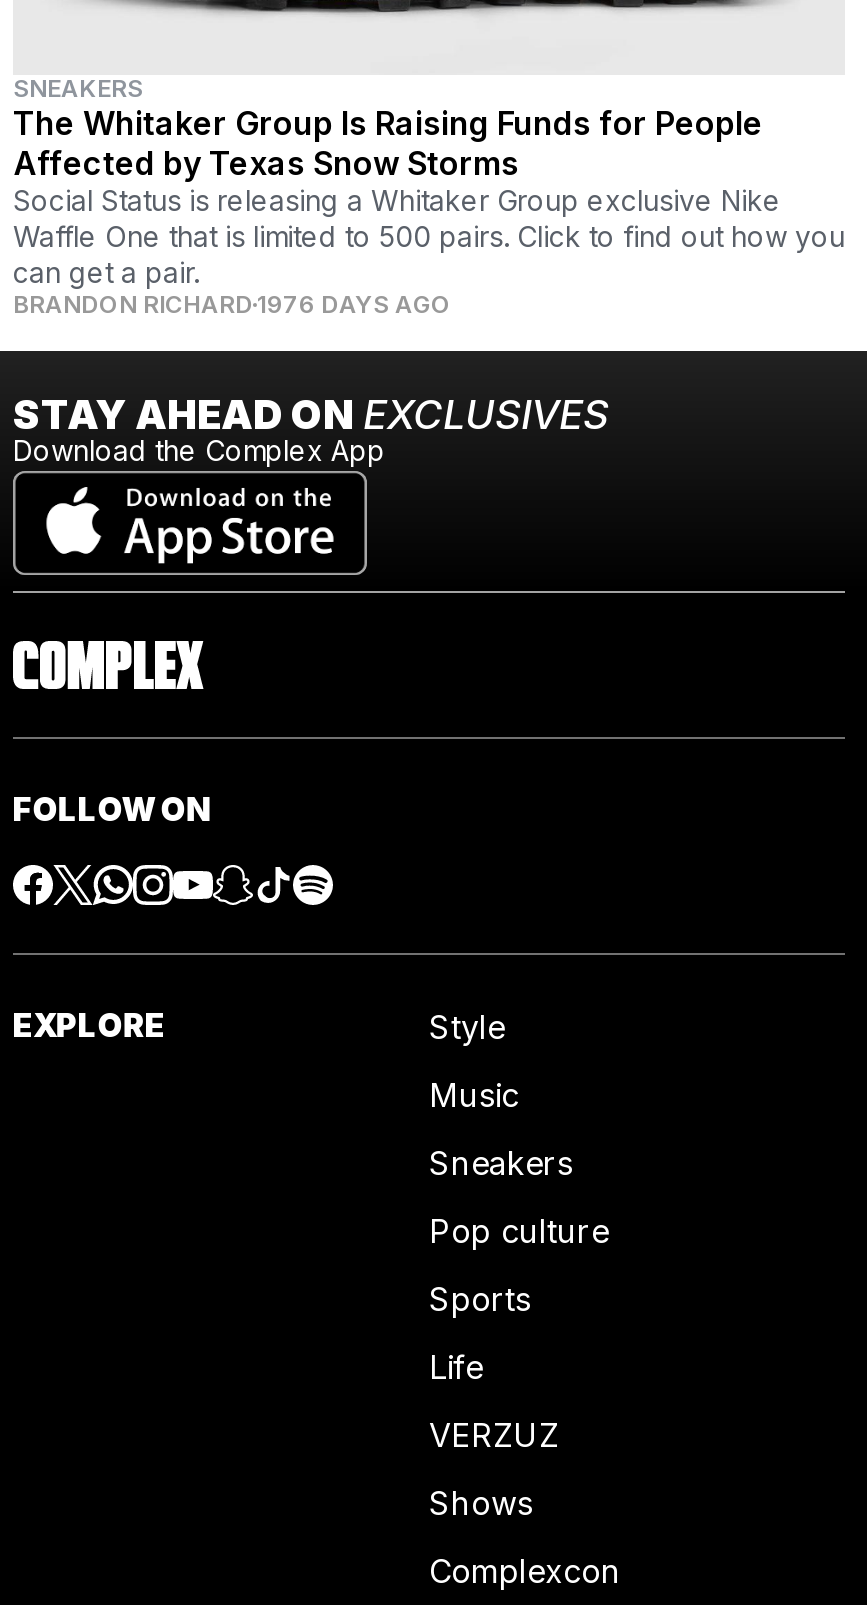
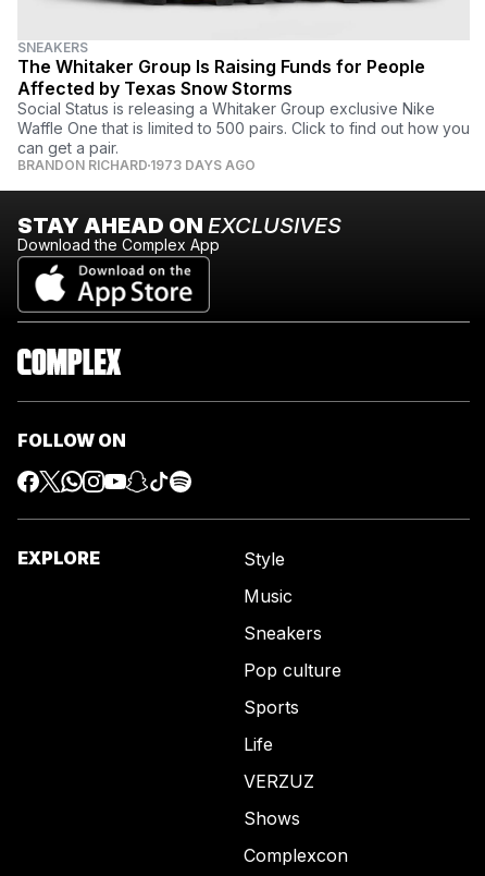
[13,288,451,318] BRANDON RICHARD 1976 DAYS AGO -> [17,157,256,173] BRANDON RICHARD 1973 DAYS AGO

